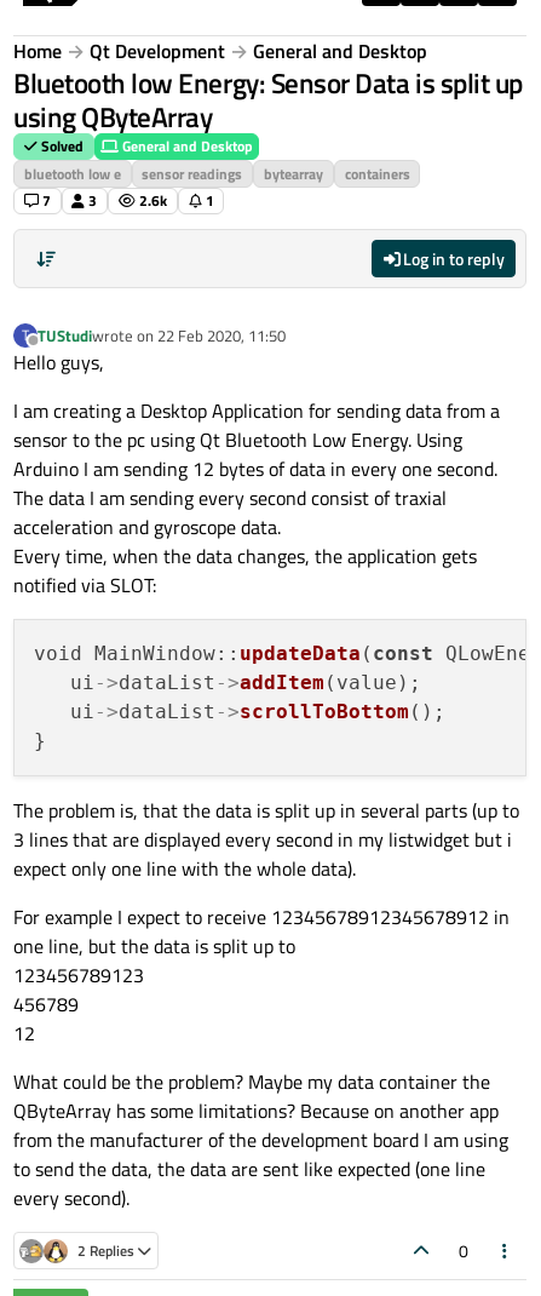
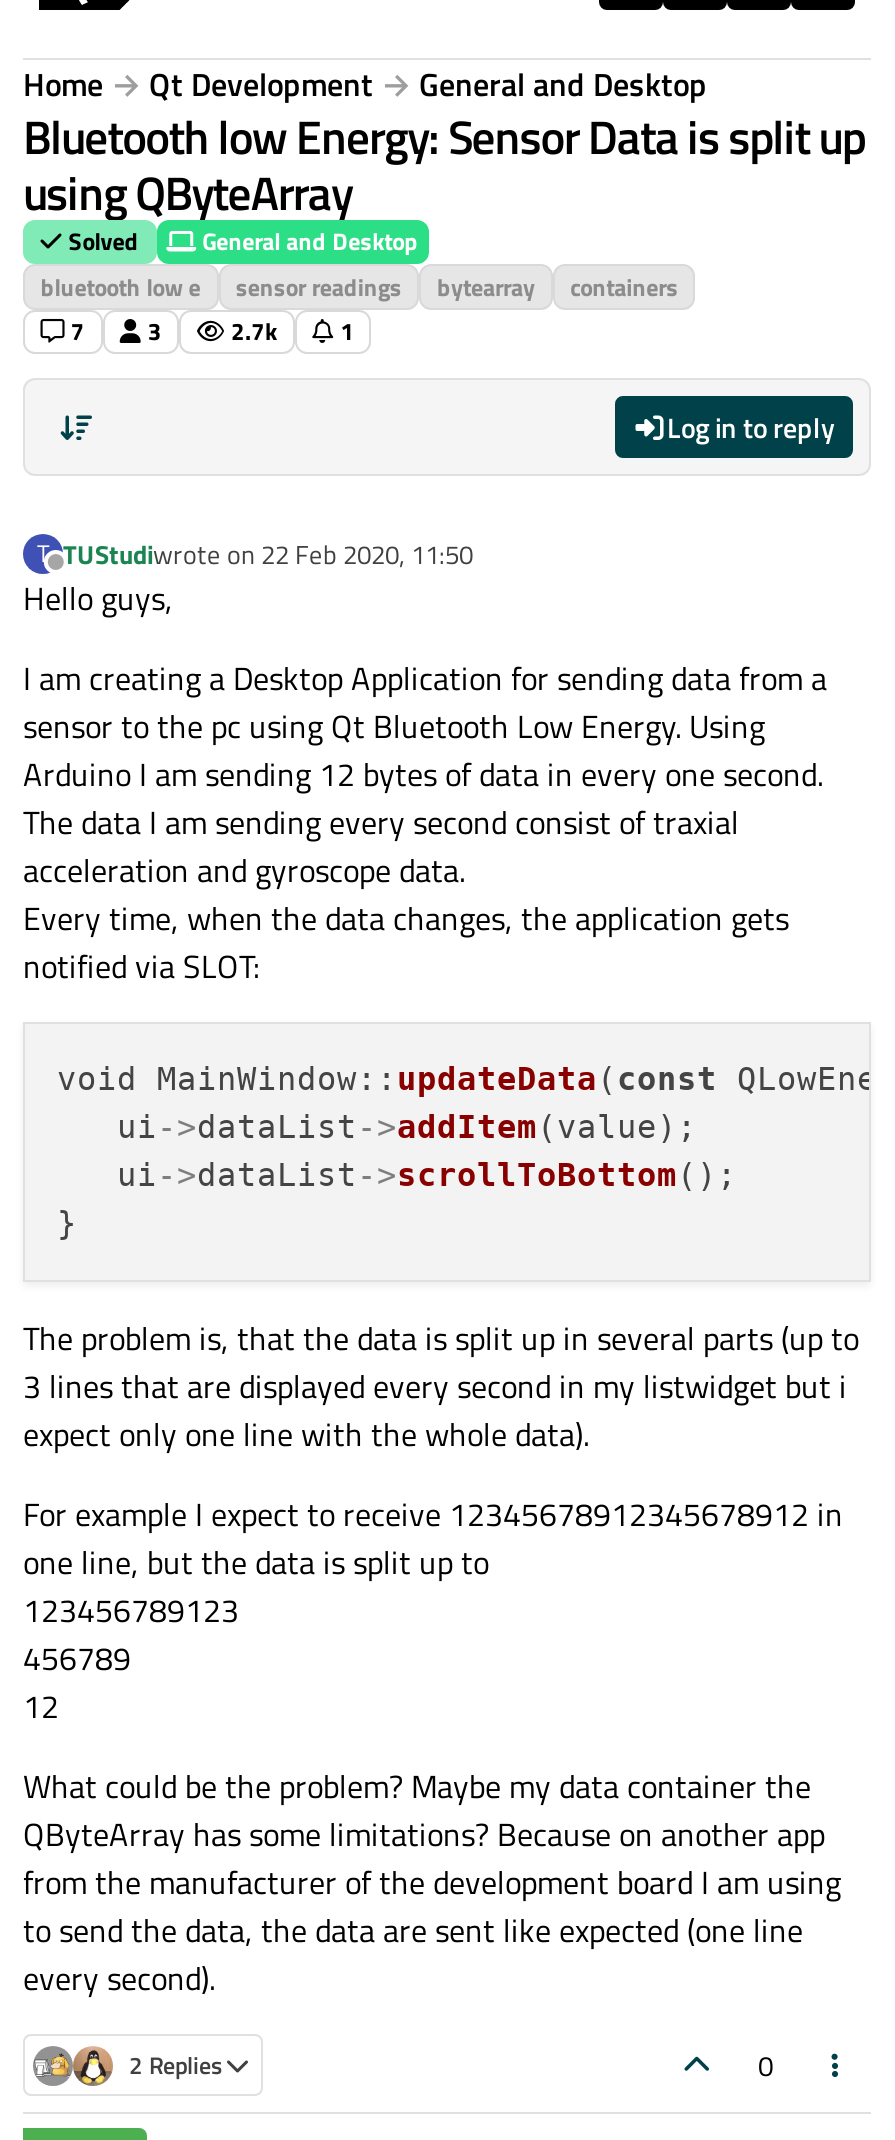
[42,189,214,212] 7 3 2.6k 1 -> [71,312,354,350] 7 3 2.7k 1

